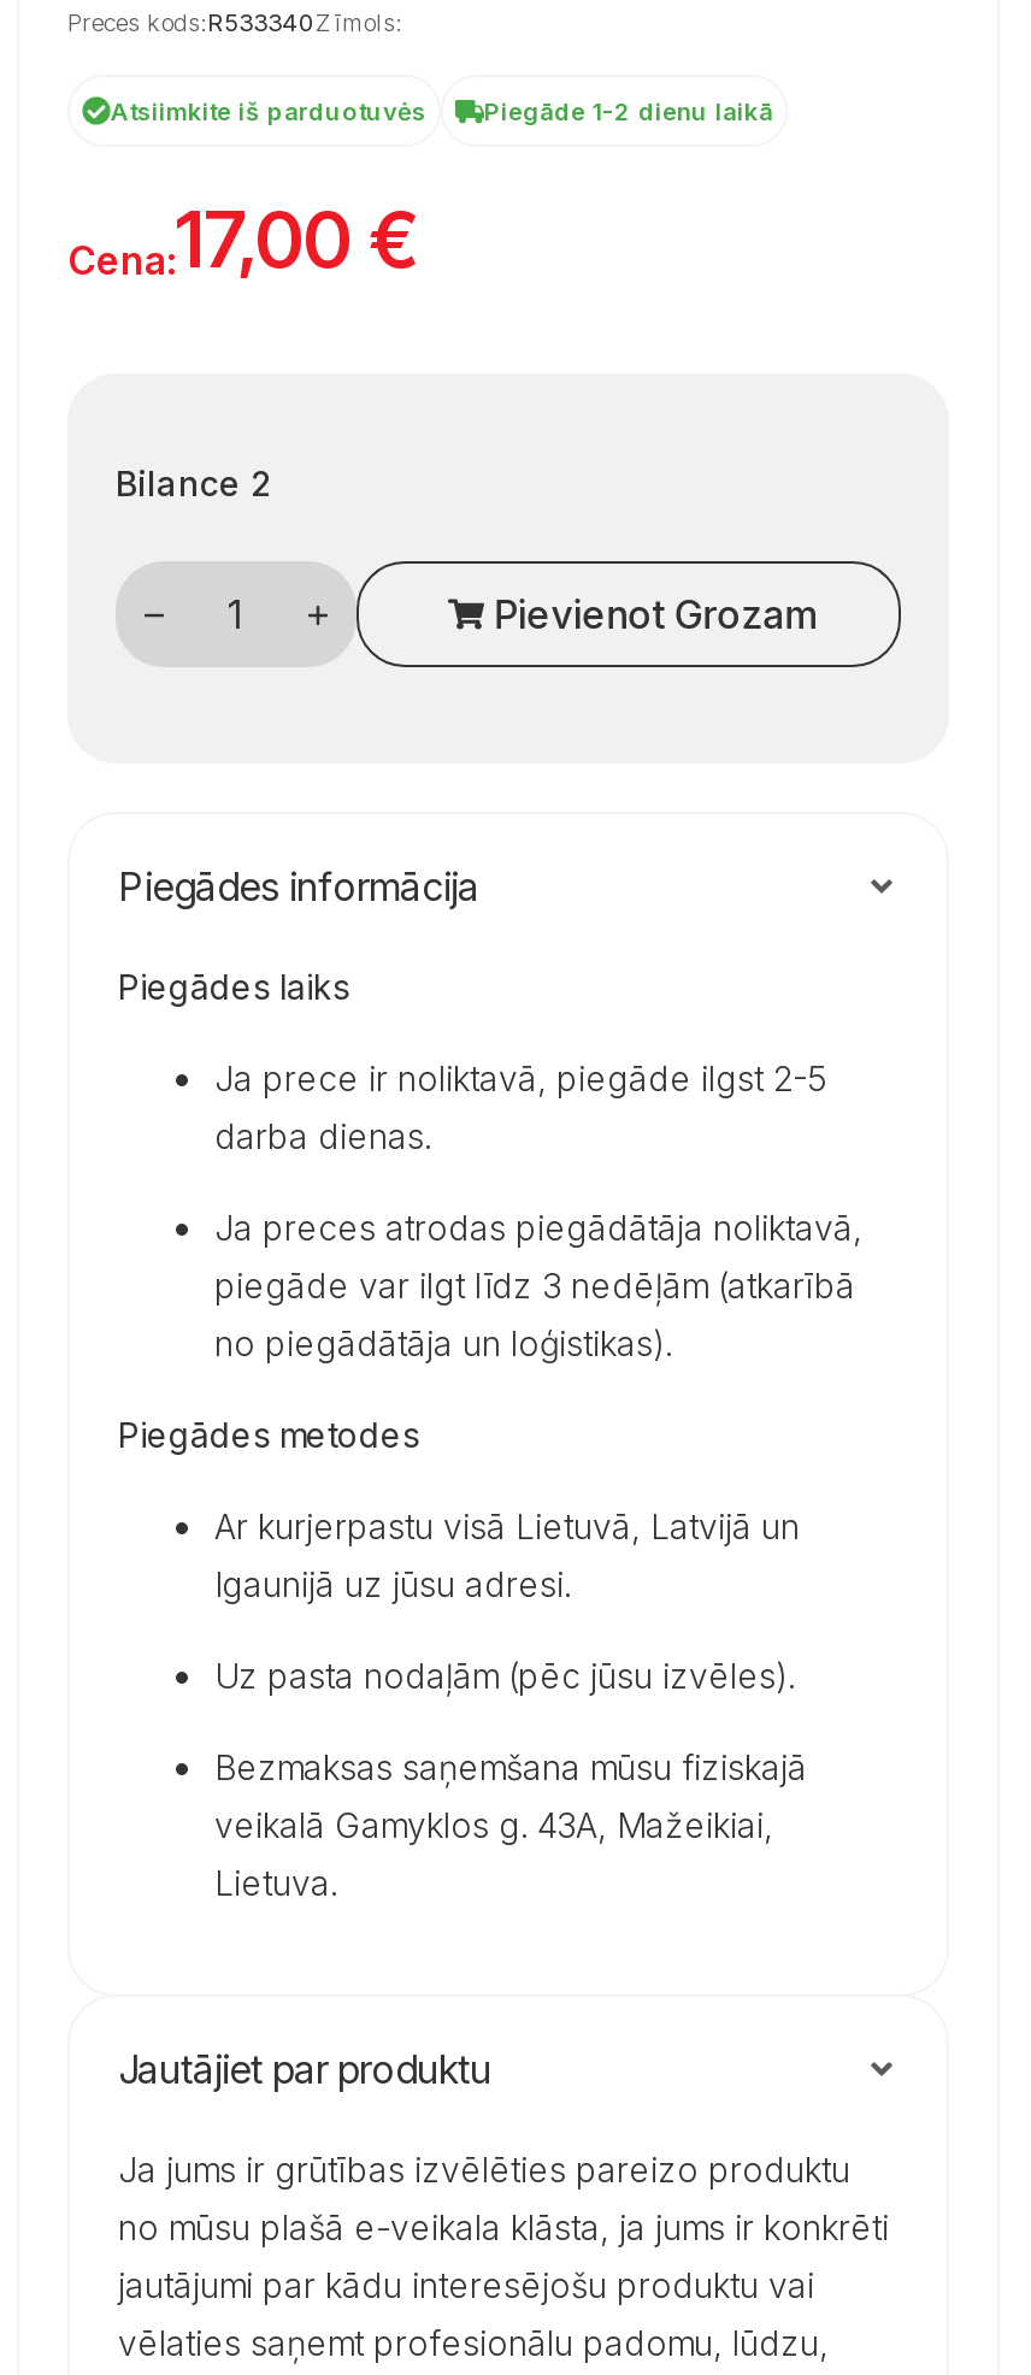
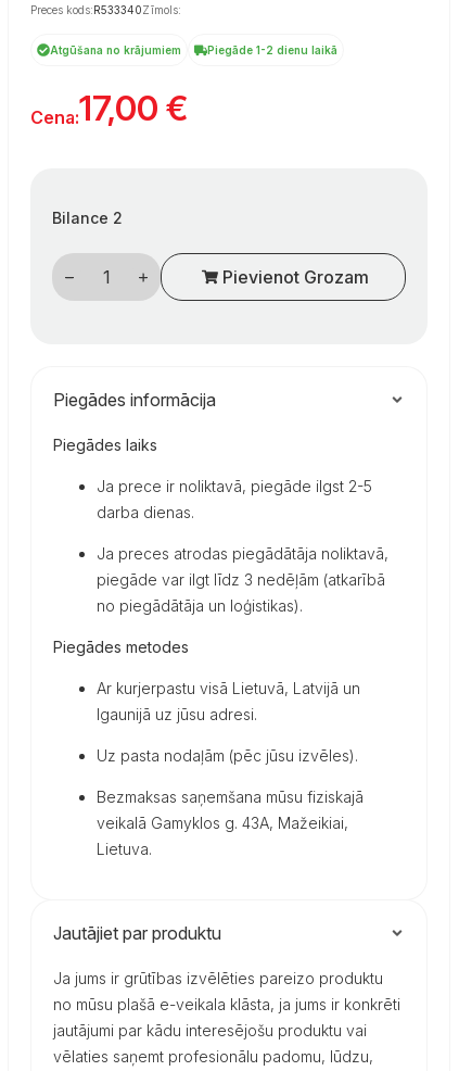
[111,96,426,125] Atsiimkite iš parduotuvės -> [50,43,181,56] Atgūšana no krājumiem

